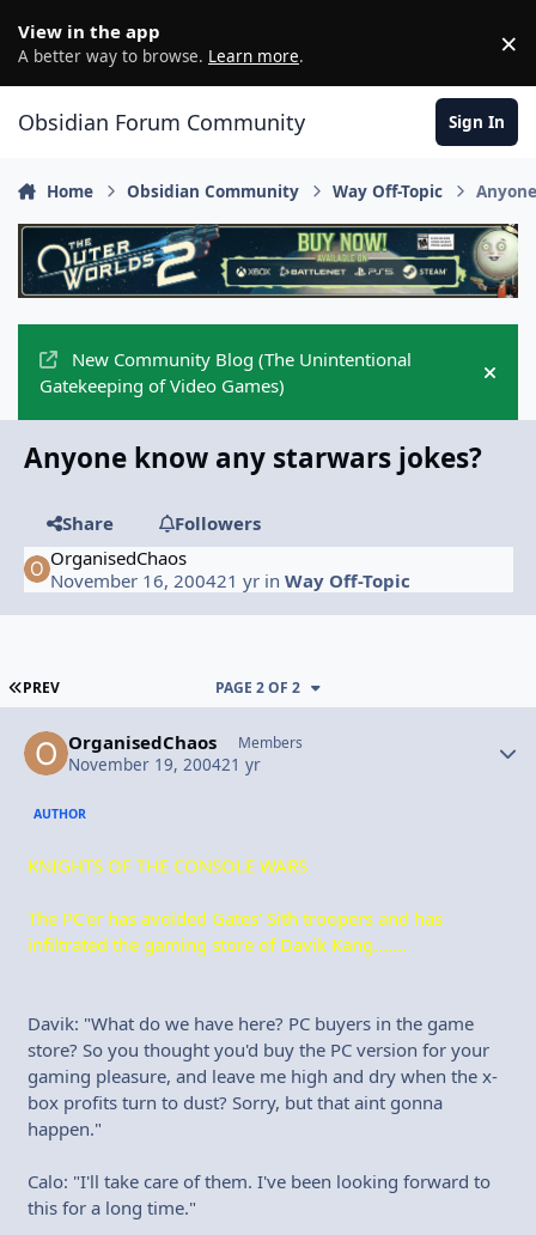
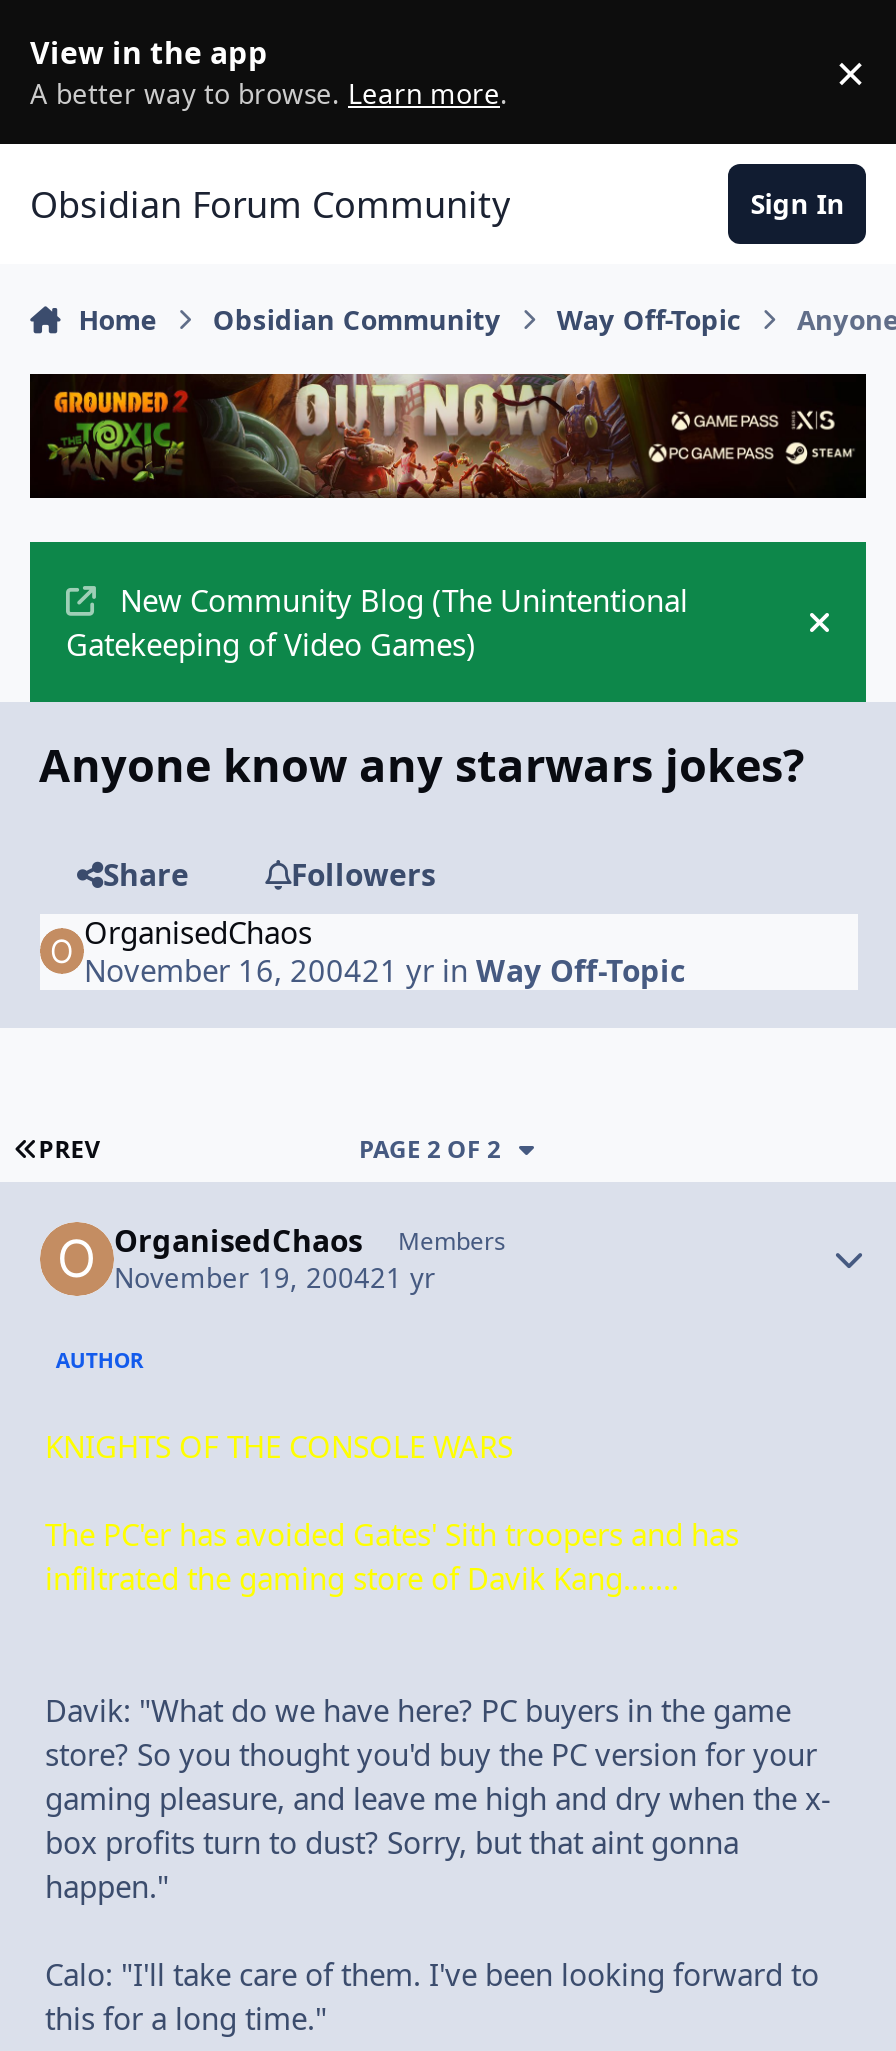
[18,223,519,299] [image] -> [32,372,868,500] [image]

